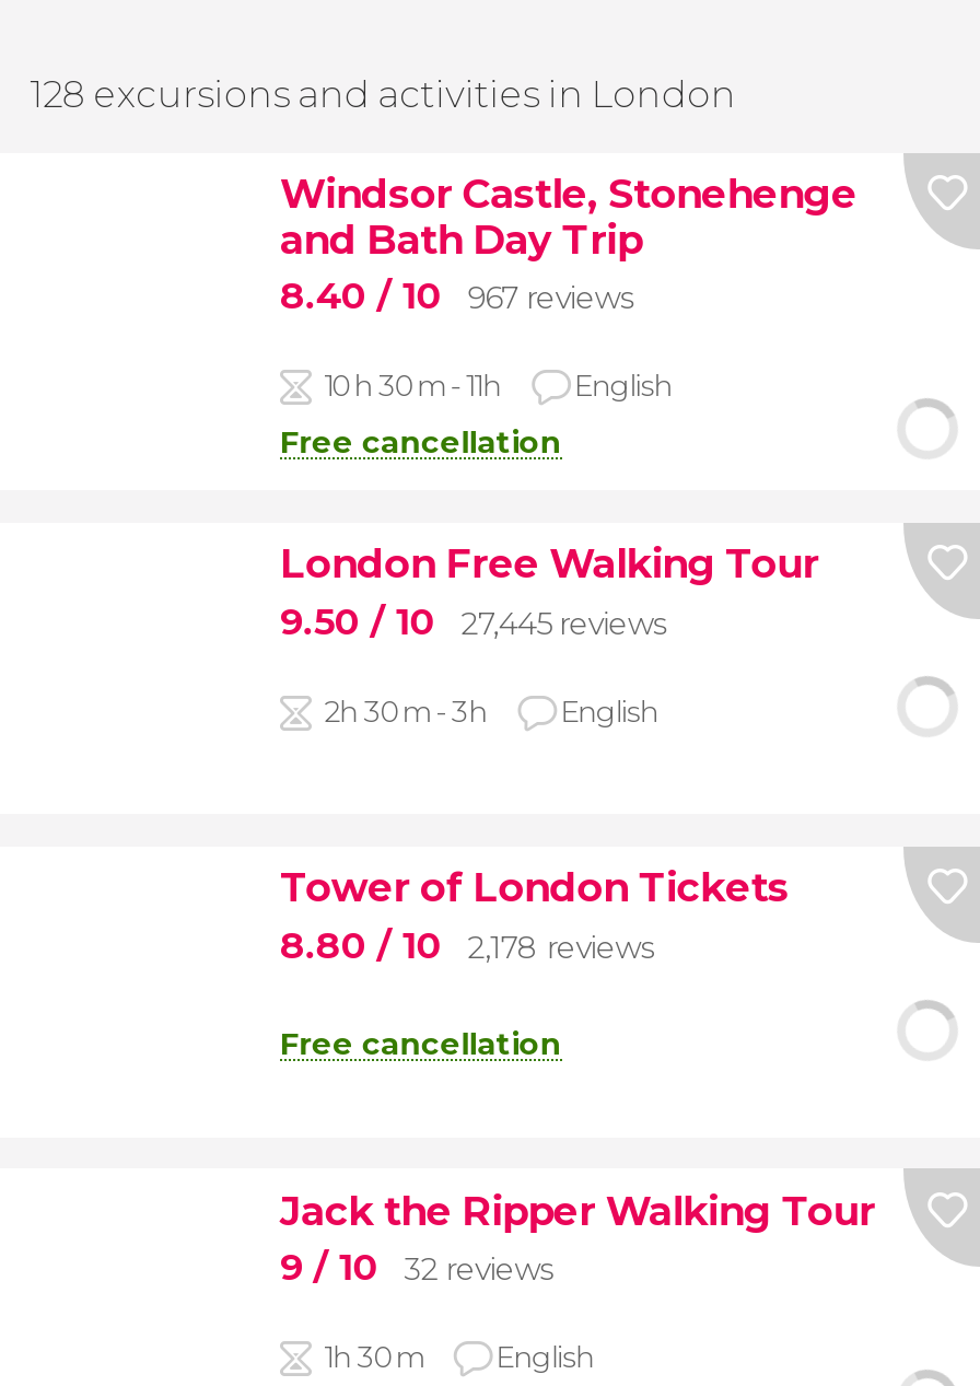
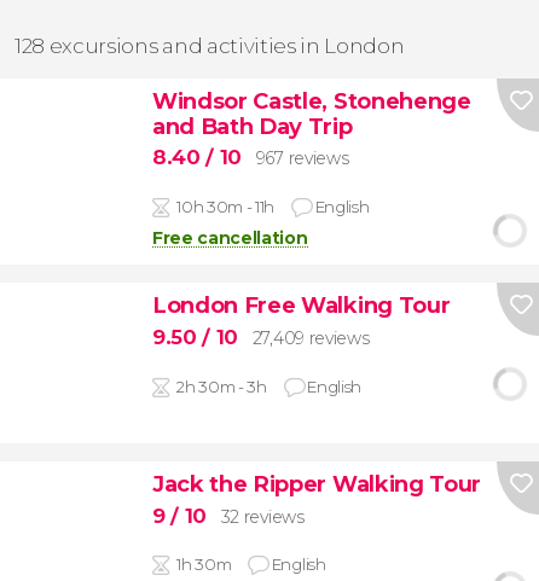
[280,599,668,643] 9.50 / 10 27,445 reviews -> [152,325,369,349] 9.50 / 10 27,409 reviews
[280,862,789,1064] Tower of London Tickets | 8.80 / 10 | 2,178 reviews | Free cancellation -> none

